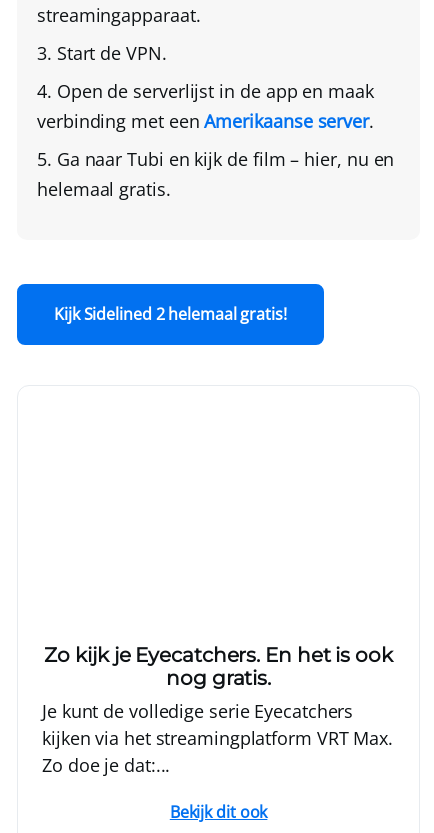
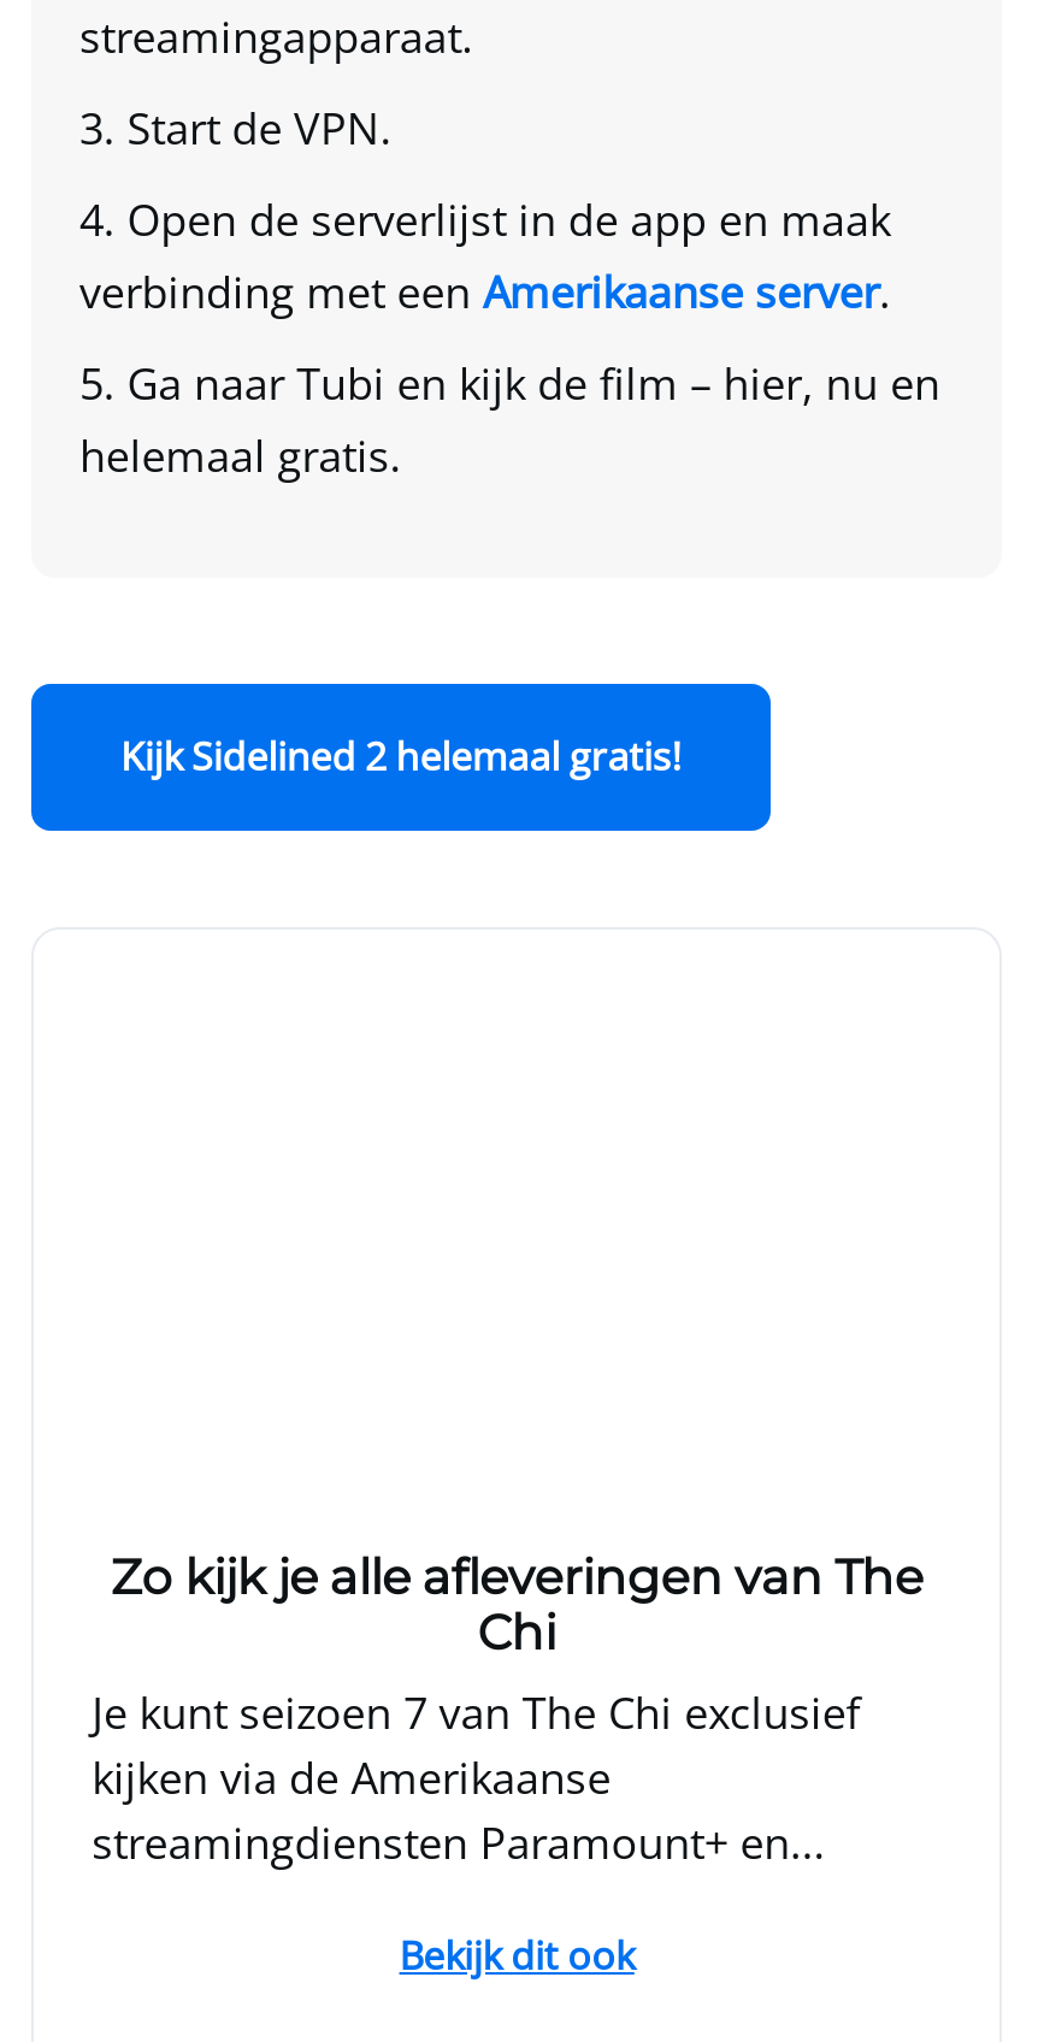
[42,643,393,777] Zo kijk je Eyecatchers. En het is ook | nog gratis. | Je kunt de volledige serie Eyecatchers | kijken via het streamingplatform VRT Max. | Zo doe je dat:... -> [92,1548,923,1871] Zo kijk je alle afleveringen van The | Chi | Je kunt seizoen 7 van The Chi exclusief | kijken via de Amerikaanse | streamingdiensten Paramount+ en...

